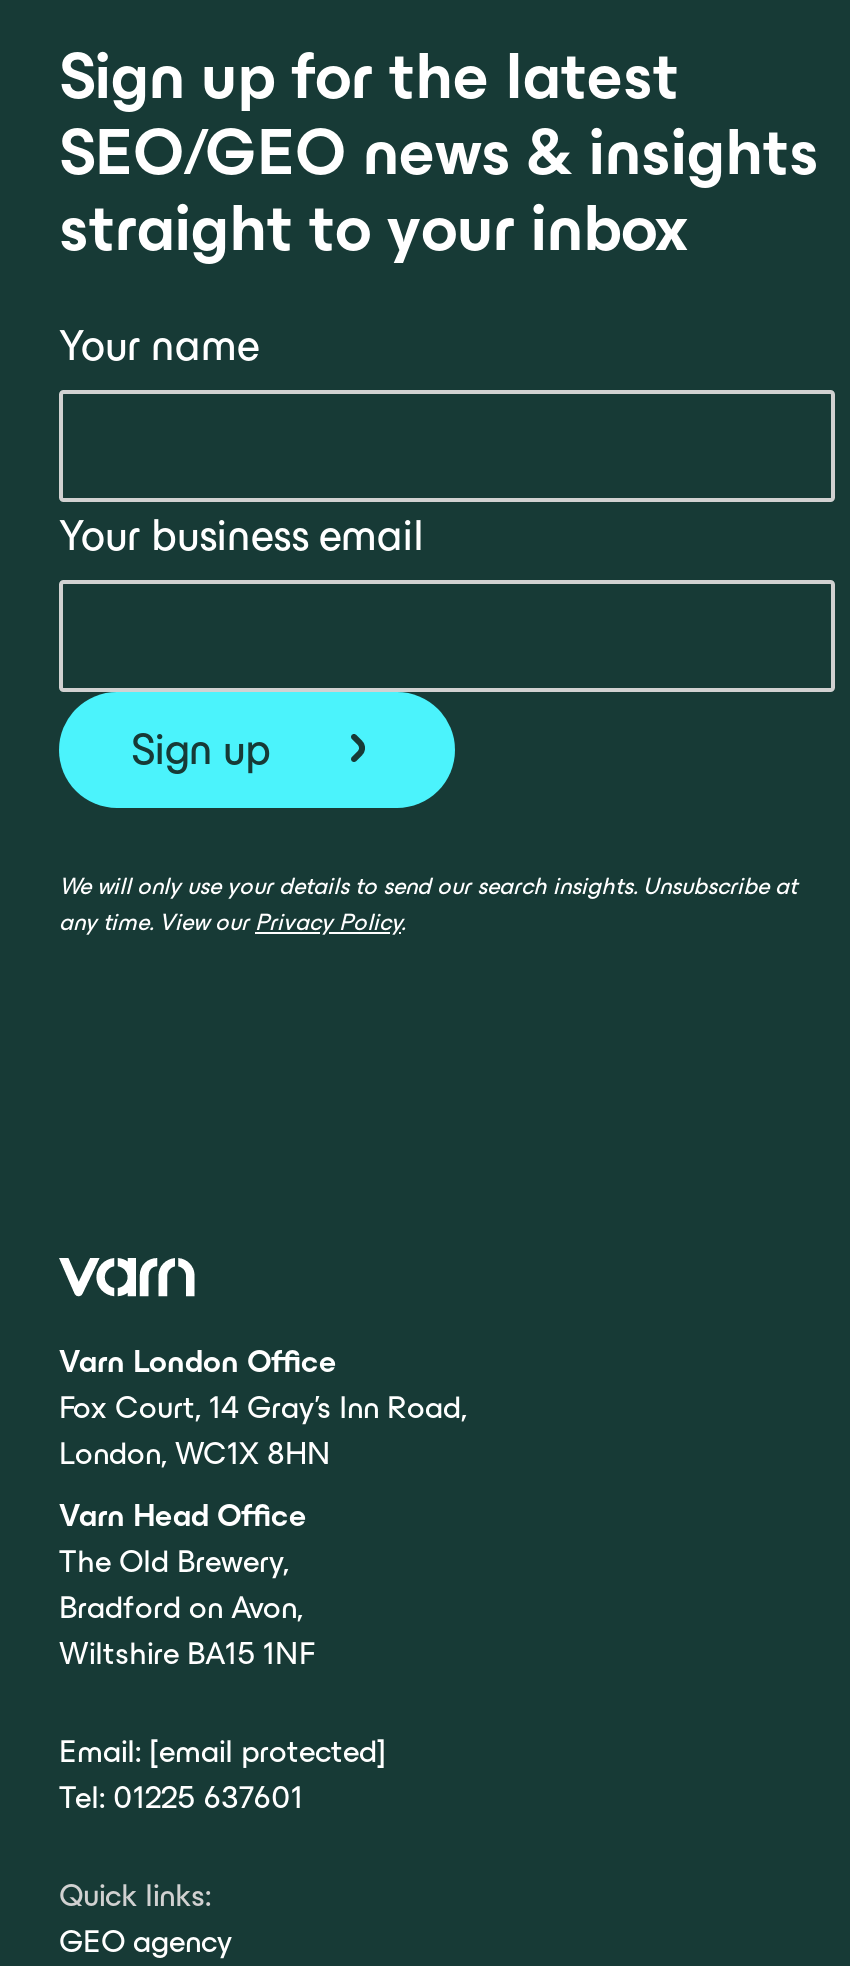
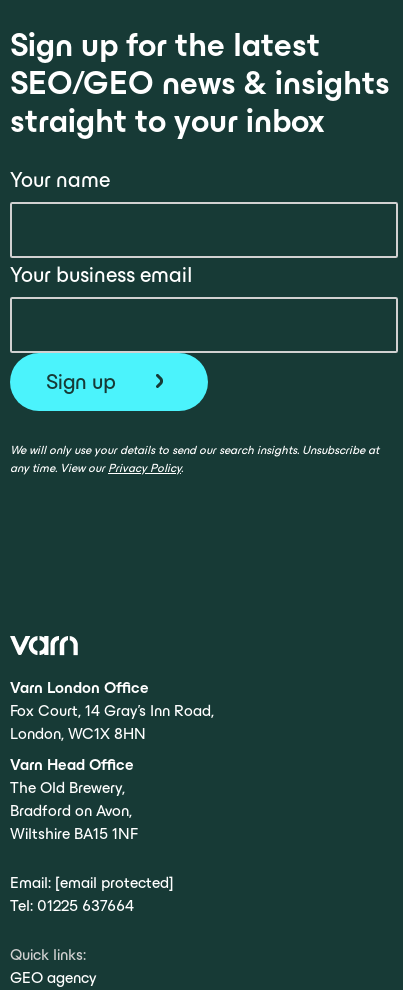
[59,1780,303,1814] Tel: 01225 637601 -> [10,897,134,914] Tel: 01225 637664

